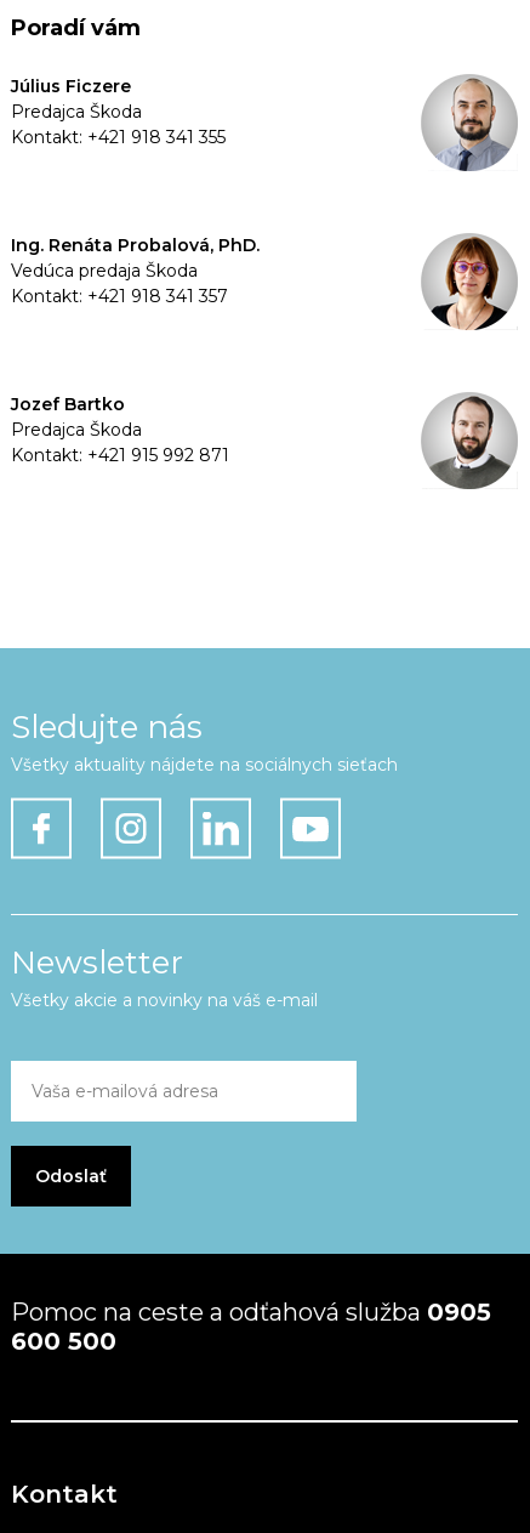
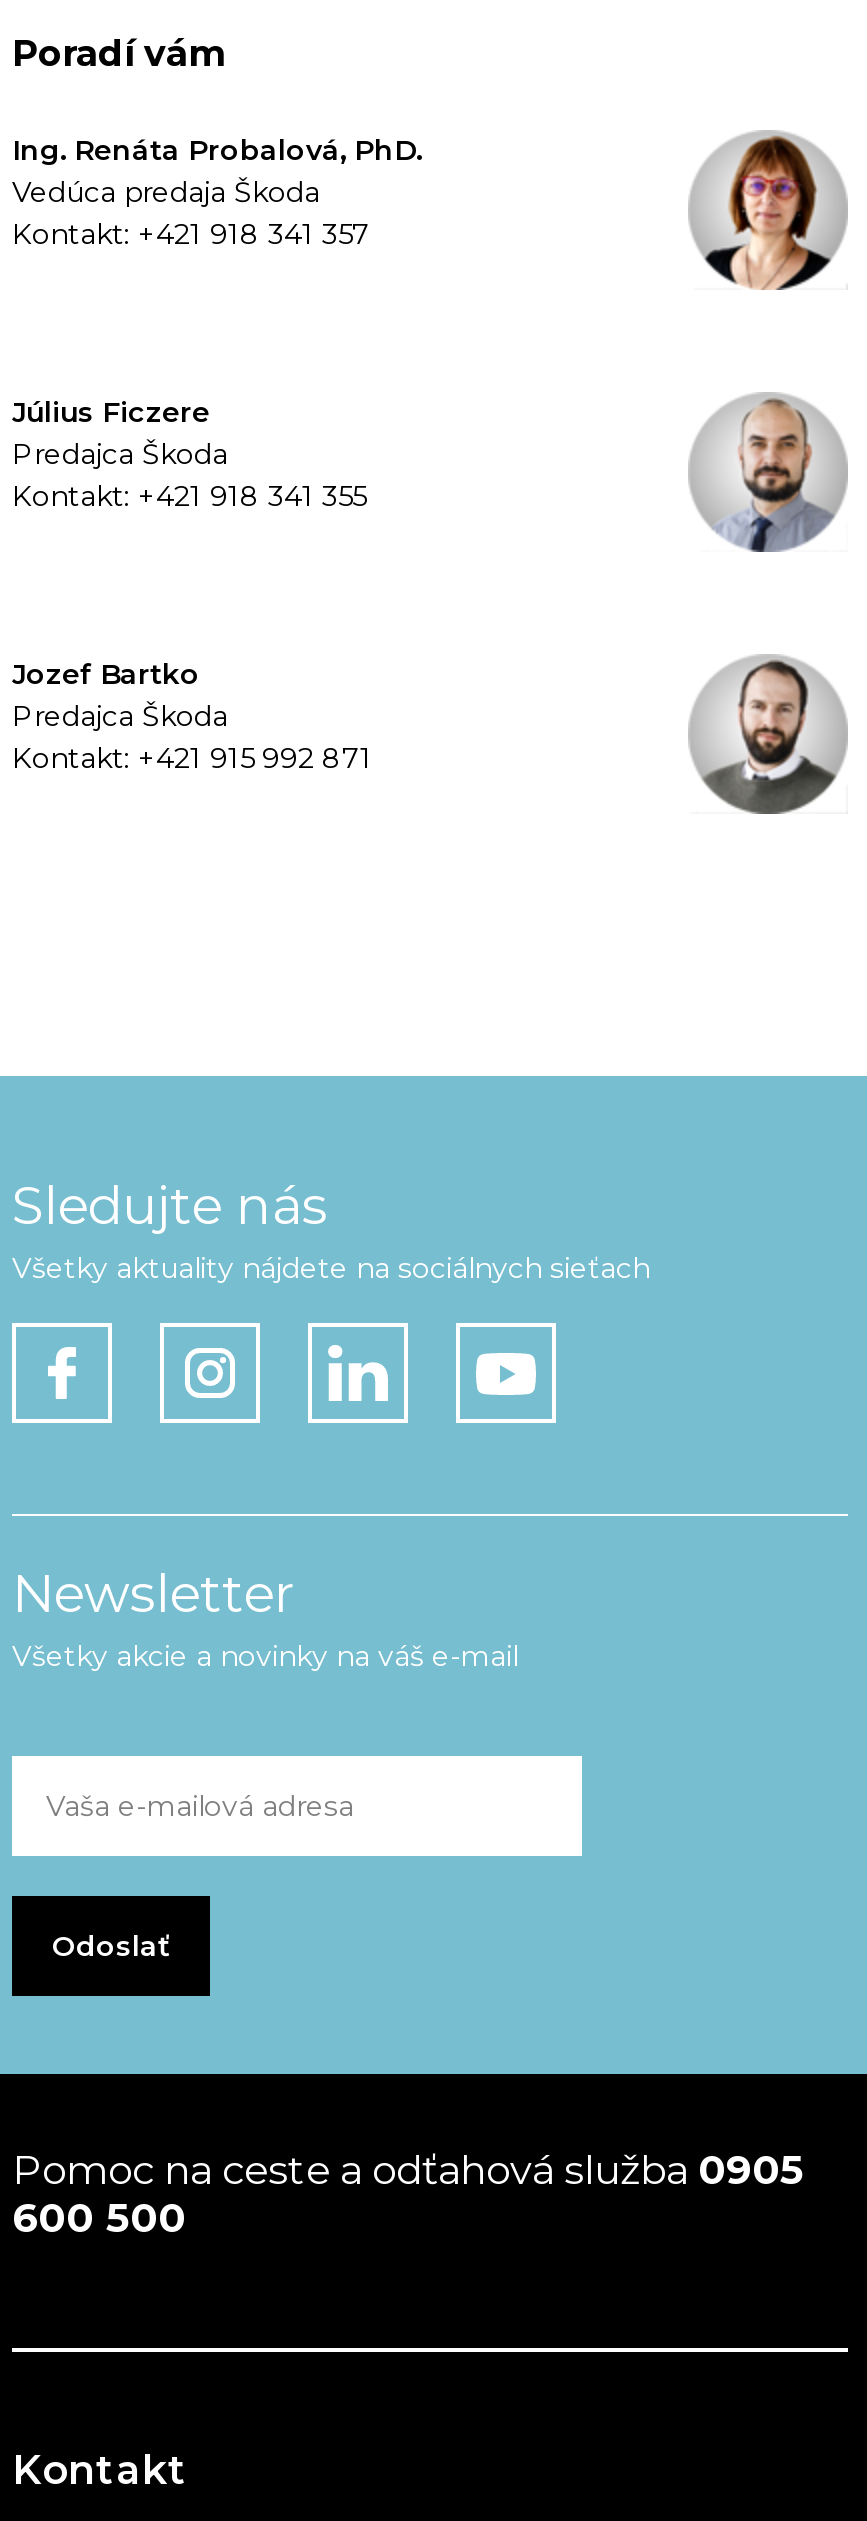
moved [11,75,226,148] -> [12,394,366,514]: Július Ficzere | Predajca Škoda | Kontakt: +421 918 341 355
moved [11,234,260,307] -> [12,132,422,252]: Ing. Renáta Probalová, PhD. | Vedúca predaja Škoda | Kontakt: +421 918 341 357

